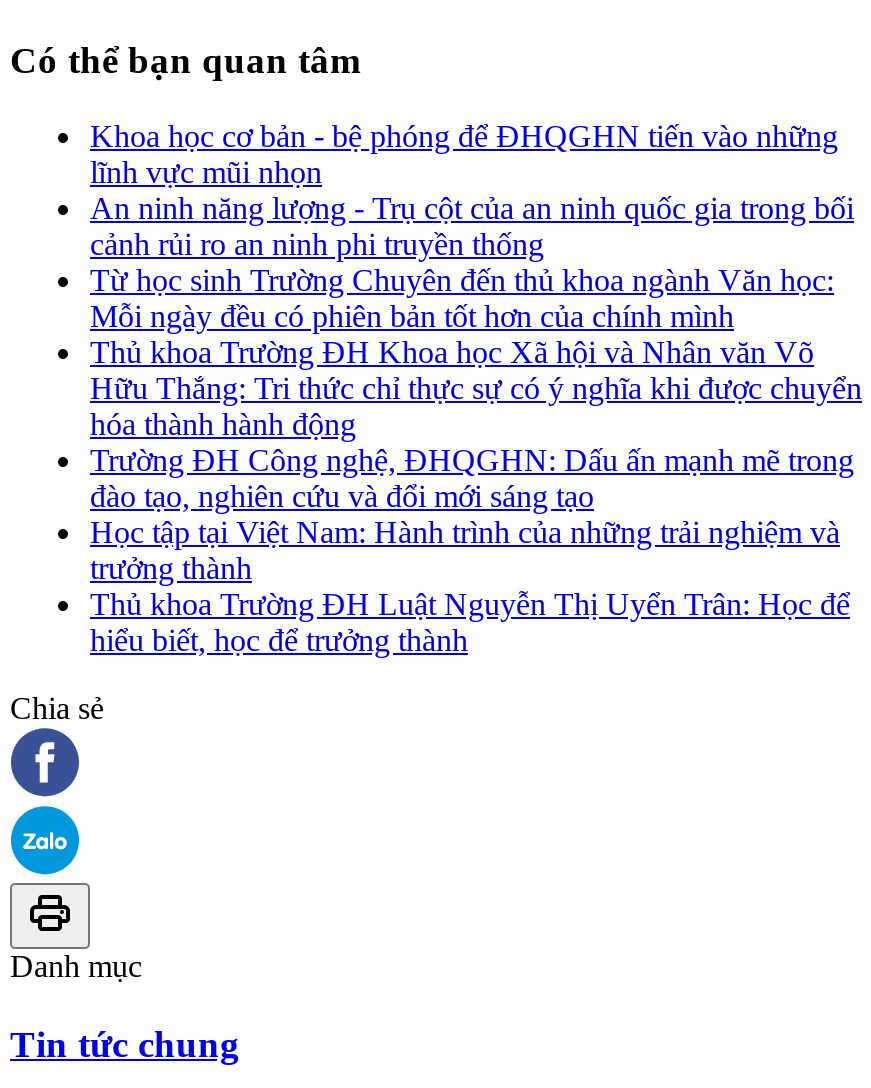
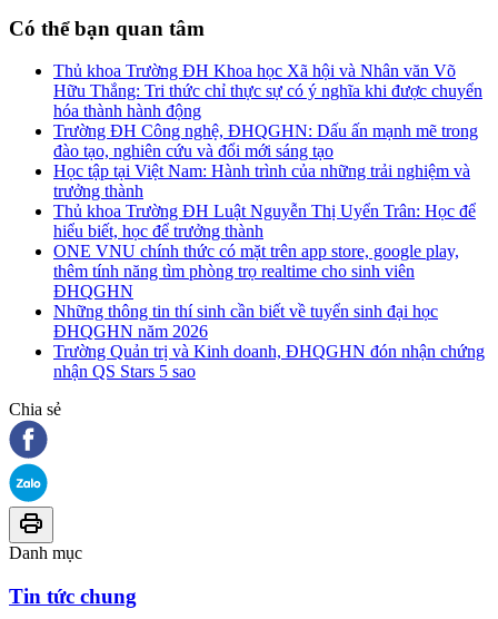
[90,119,854,333] Khoa học cơ bản - bệ phóng để ĐHQGHN tiến vào những | lĩnh vực mũi nhọn | An ninh năng lượng - Trụ cột của an ninh quốc gia trong bối | cảnh rủi ro an ninh phi truyền thống | Từ học sinh Trường Chuyên đến thủ khoa ngành Văn học: | Mỗi ngày đều có phiên bản tốt hơn của chính mình -> none
moved [90,335,862,657] -> [53,61,482,241]: Thủ khoa Trường ĐH Khoa học Xã hội và Nhân văn Võ | Hữu Thắng: Tri thức chỉ thực sự có ý nghĩa khi được chuyển | hóa thành hành động | ... | Thủ khoa Trường ĐH Luật Nguyễn Thị Uyển Trân: Học để | hiểu biết, học để trưởng thành
none -> [53,242,485,381] ONE VNU chính thức có mặt trên app store, google play, | thêm tính năng tìm phòng trọ realtime cho sinh viên | ĐHQGHN | Những thông tin thí sinh cần biết về tuyển sinh đại học | ĐHQGHN năm 2026 | Trường Quản trị và Kinh doanh, ĐHQGHN đón nhận chứng | nhận QS Stars 5 sao

